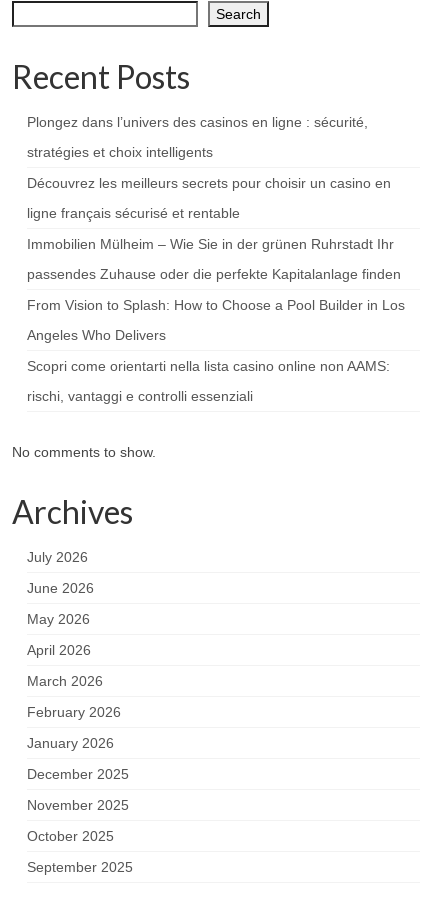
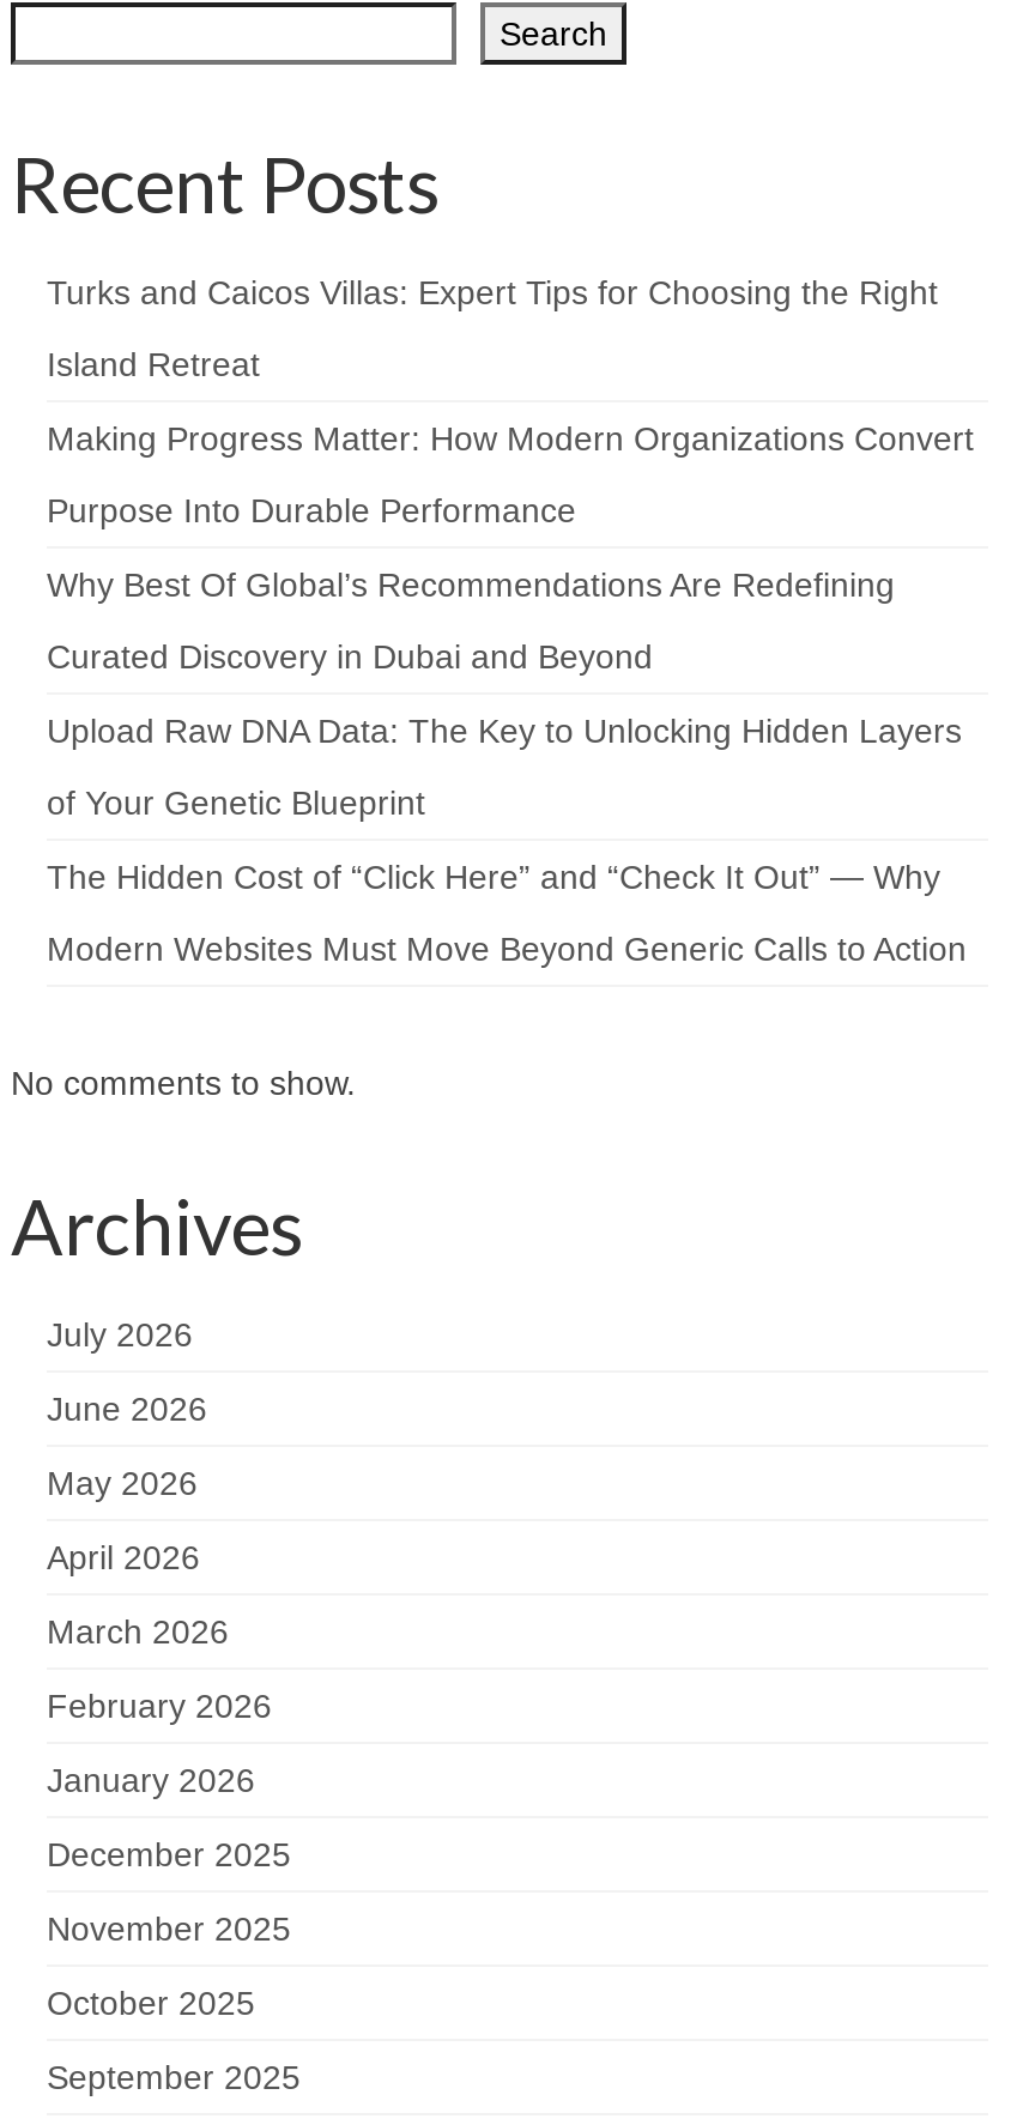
[27,114,368,130] Plongez dans l’univers des casinos en ligne : sécurité, -> [47,272,938,310] Turks and Caicos Villas: Expert Tips for Choosing the Right
[27,144,213,160] stratégies et choix intelligents -> [47,344,260,382] Island Retreat
[27,175,391,191] Découvrez les meilleurs secrets pour choisir un casino en -> [47,418,974,457] Making Progress Matter: How Modern Organizations Convert
[27,205,240,221] ligne français sécurisé et rentable -> [47,490,576,528] Purpose Into Durable Performance
[27,236,394,252] Immobilien Mülheim – Wie Sie in der grünen Ruhrstadt Ihr -> [47,564,895,603] Why Best Of Global’s Recommendations Are Redefining
[27,266,401,282] passendes Zuhause oder die perfekte Kapitalanlage finden -> [47,636,653,675] Curated Discovery in Dubai and Beyond
[27,297,405,313] From Vision to Splash: How to Choose a Pool Builder in Los -> [47,711,962,749] Upload Raw DNA Data: The Key to Unlocking Hidden Layers
[27,327,166,343] Angeles Who Delivers -> [47,782,425,821] of Your Genetic Blueprint
[27,358,390,374] Scopri come orientarti nella lista casino online non AAMS: -> [47,857,940,895] The Hidden Cost of “Click Here” and “Check It Out” — Why
[27,388,253,404] rischi, vantaggi e controlli essenziali -> [47,929,967,967] Modern Websites Must Move Beyond Generic Calls to Action

